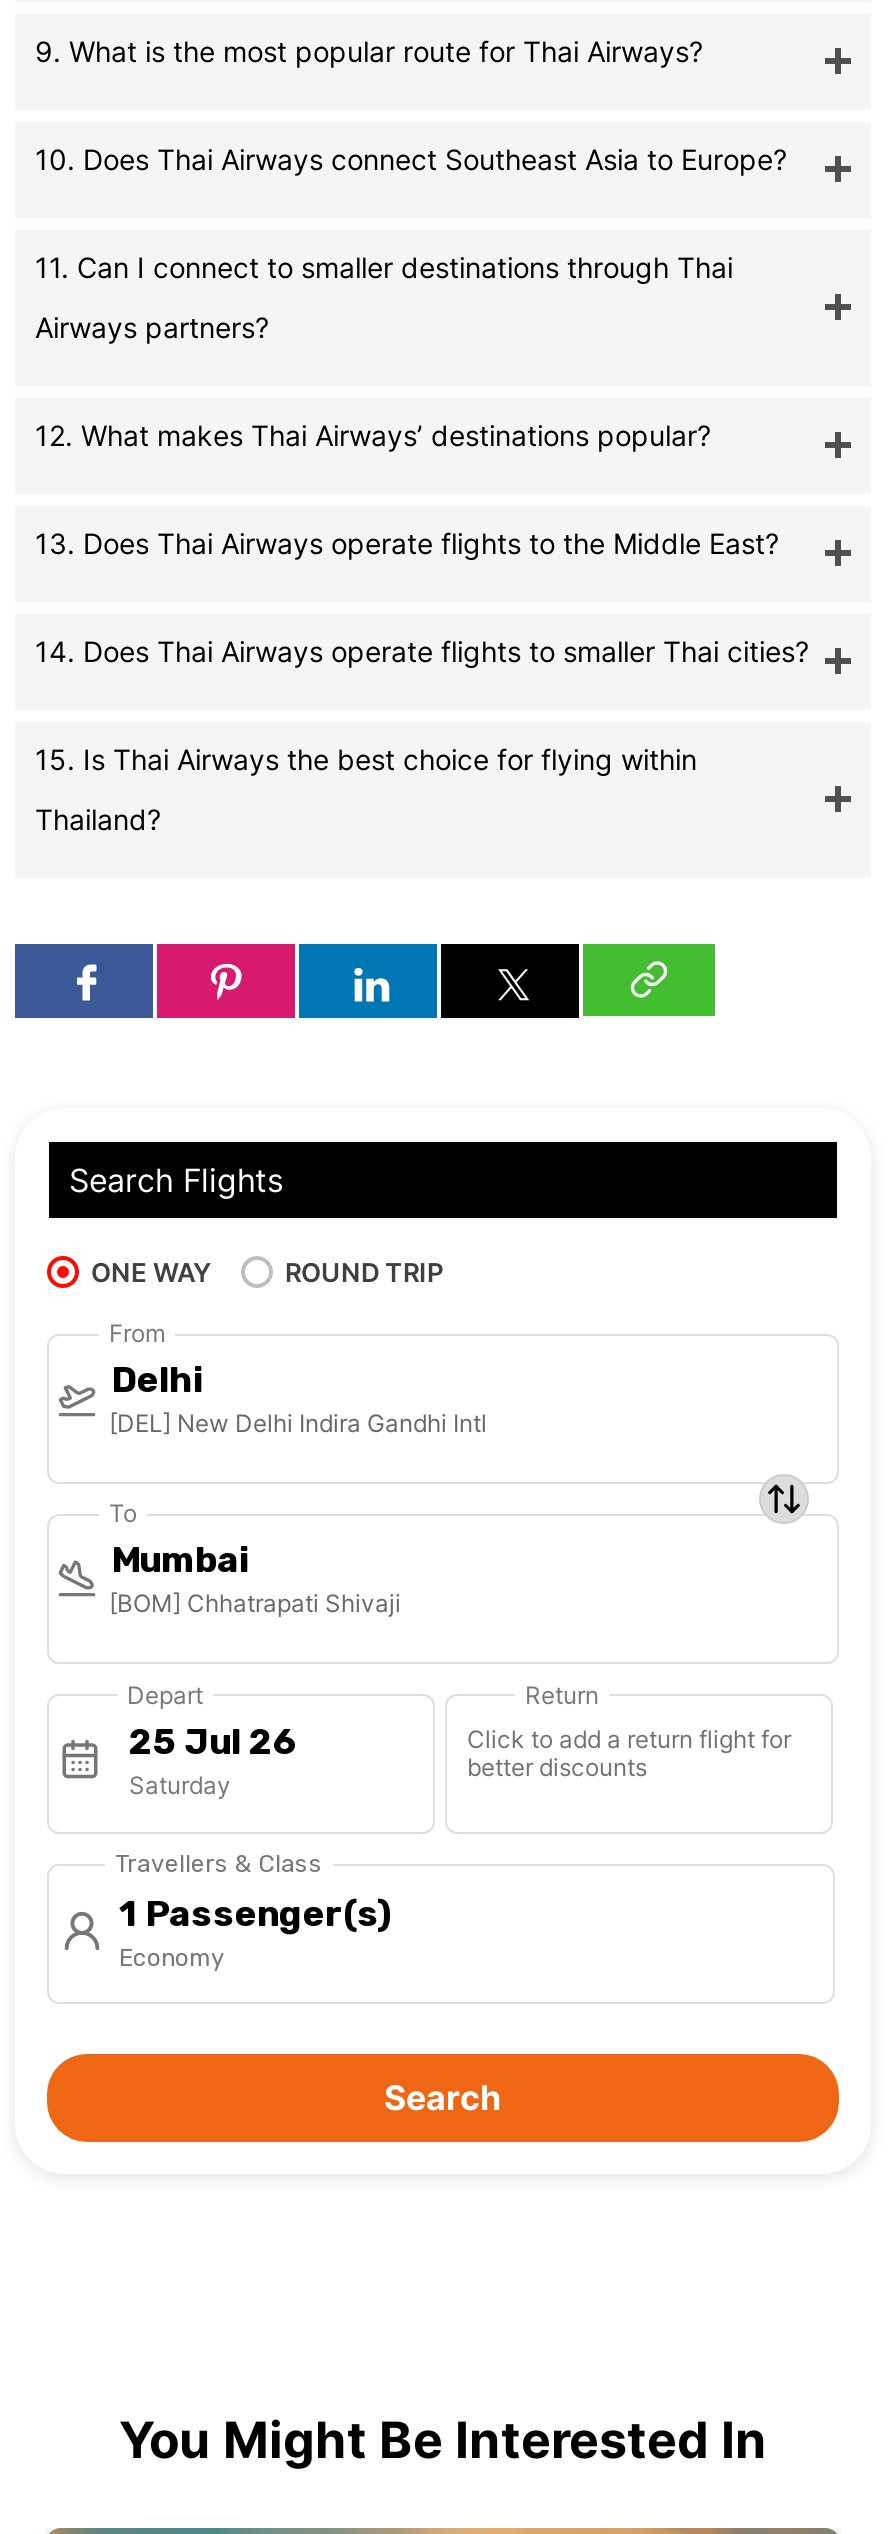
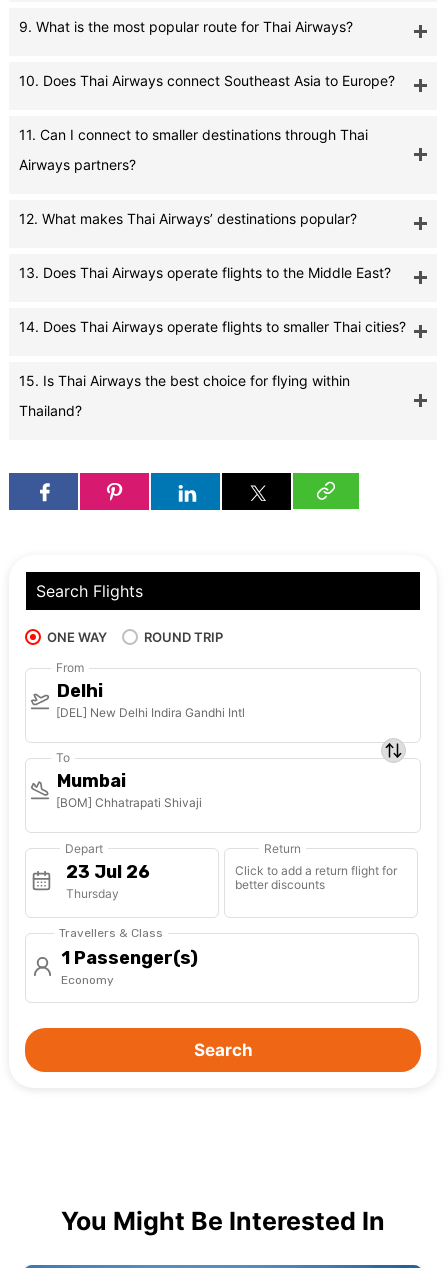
[129,1771,231,1801] Saturday -> [66,886,119,901] Thursday

